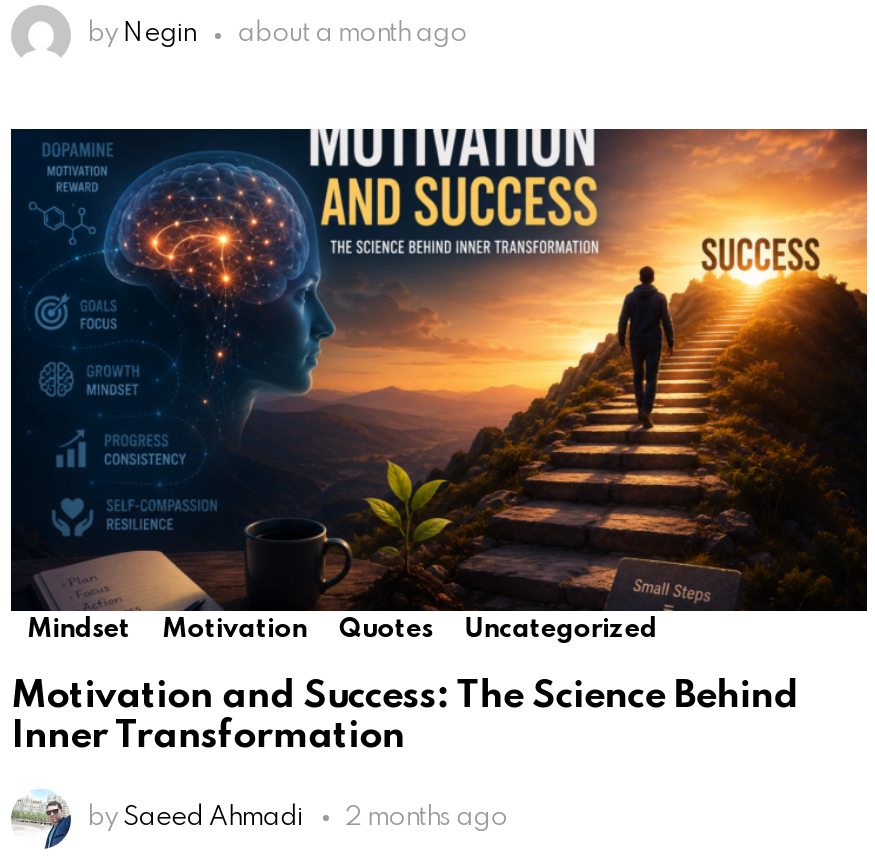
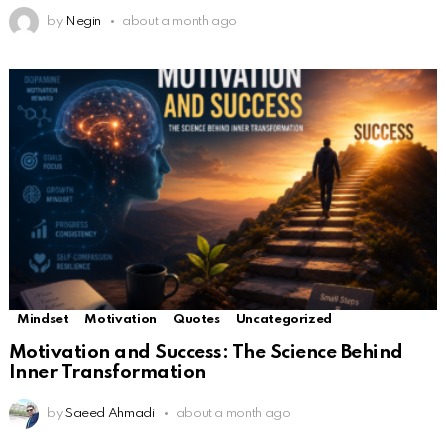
[344,804,508,830] 2 months ago -> [176,407,290,420] about a month ago

